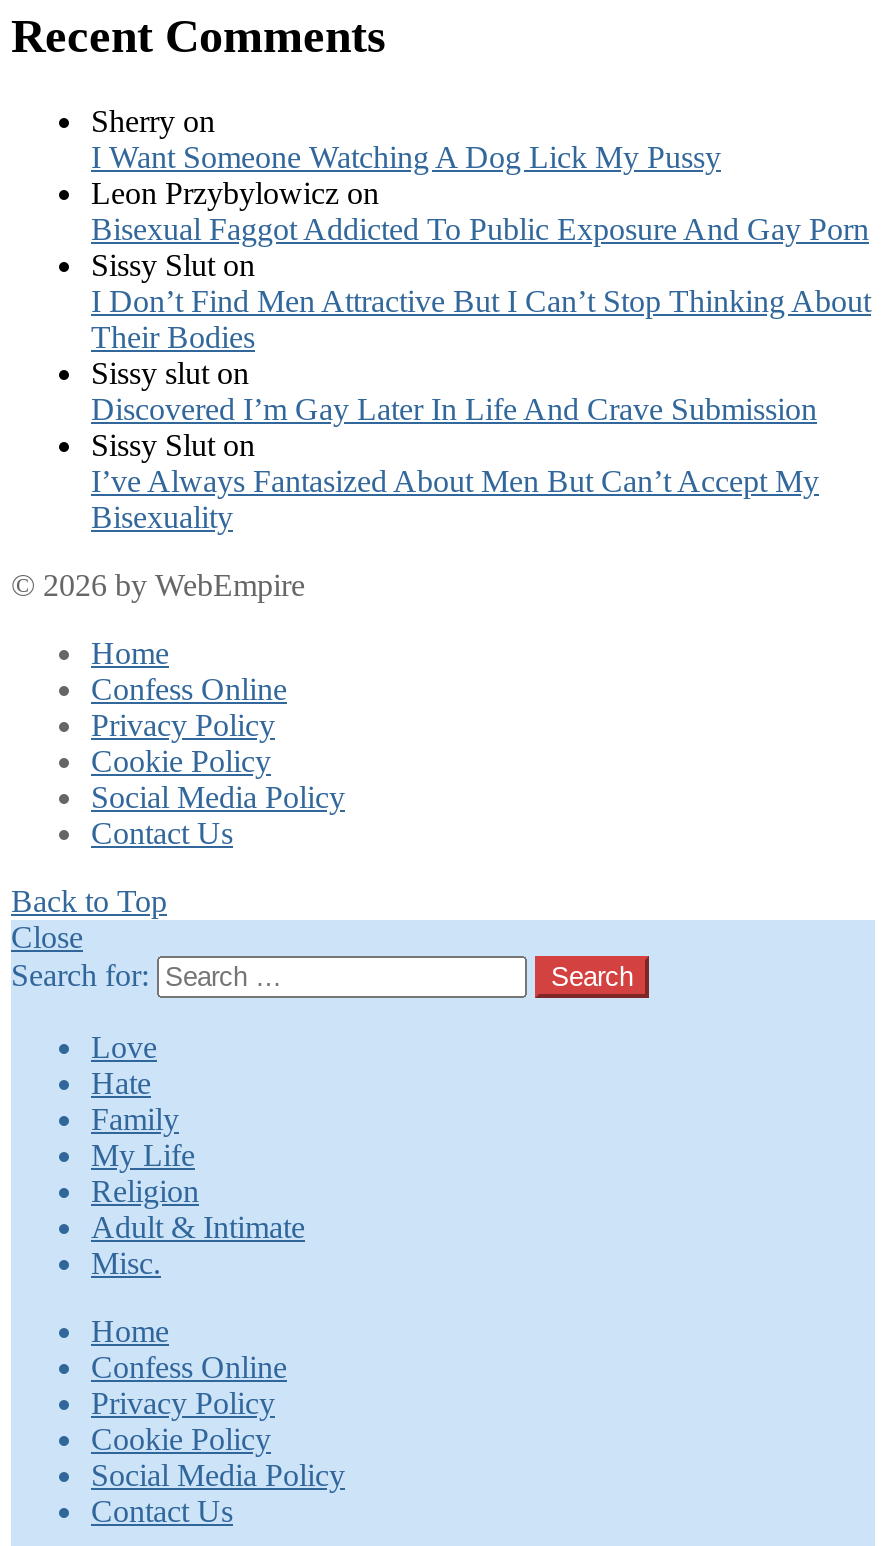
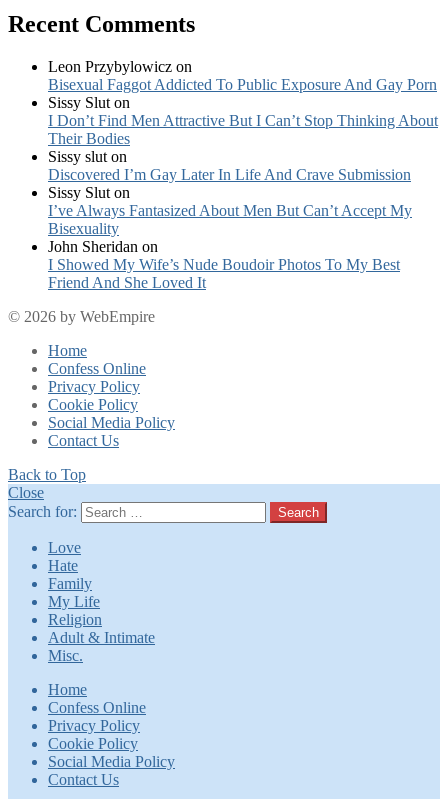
[91,104,721,174] Sherry on | I Want Someone Watching A Dog Lick My Pussy -> none
moved [91,176,871,534] -> [48,58,438,237]: Leon Przybylowicz on | Bisexual Faggot Addicted To Public Exposure And Gay Porn | Sissy Slut on | ... | I’ve Always Fantasized About Men But Can’t Accept My | Bisexuality
none -> [48,238,400,291] John Sheridan on | I Showed My Wife’s Nude Boudoir Photos To My Best | Friend And She Loved It

